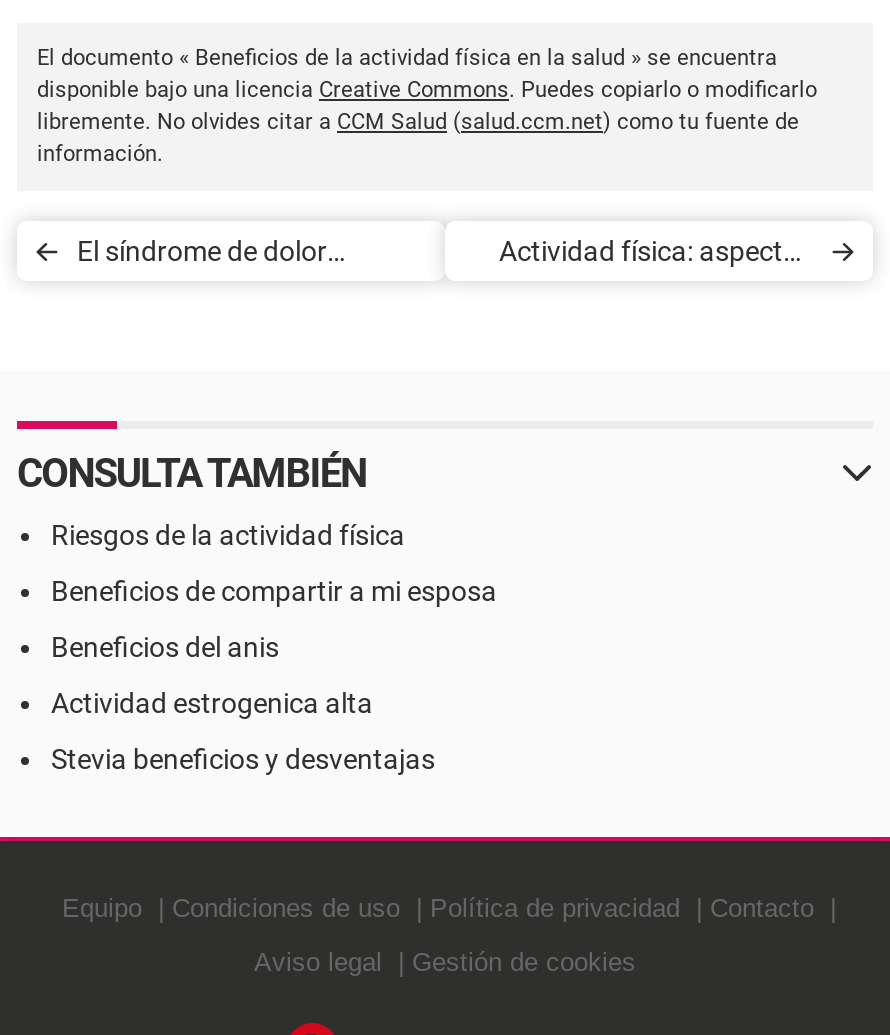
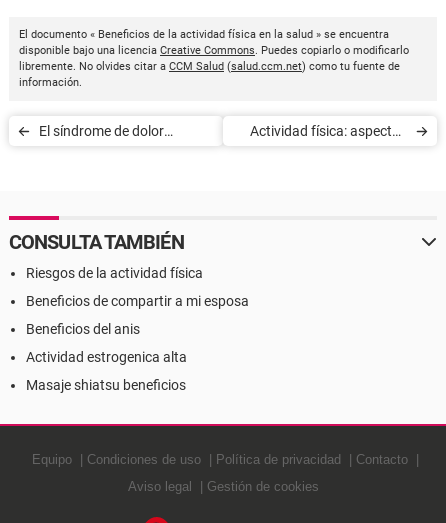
[51,743,435,775] Stevia beneficios y desventajas -> [26,377,186,393] Masaje shiatsu beneficios

